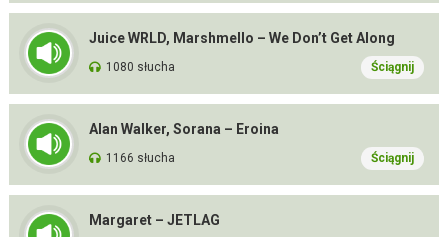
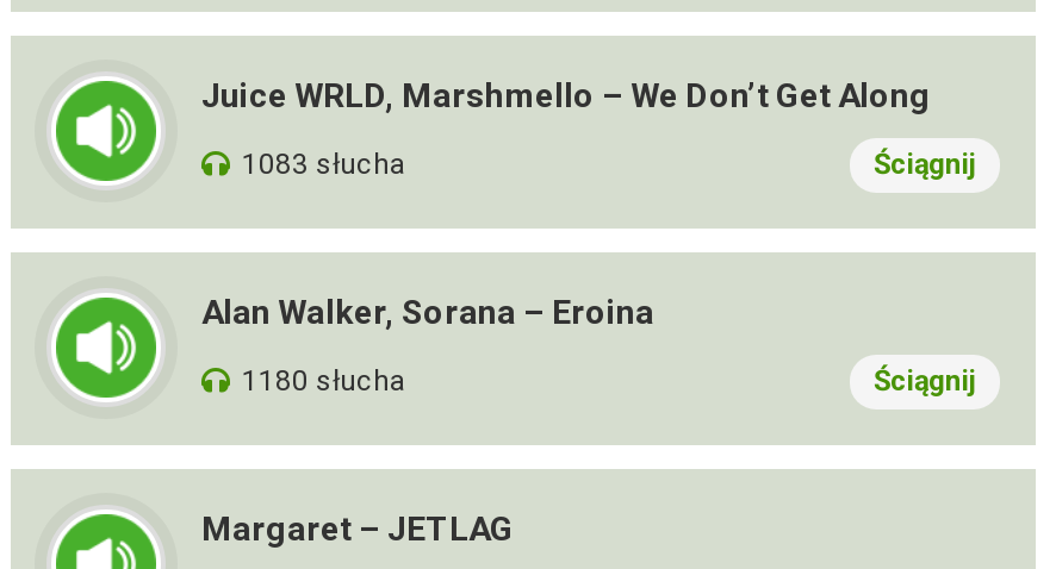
[106,60,175,74] 1080 słucha -> [242,148,406,181] 1083 słucha
[106,151,175,165] 1166 słucha -> [242,364,406,398] 1180 słucha

